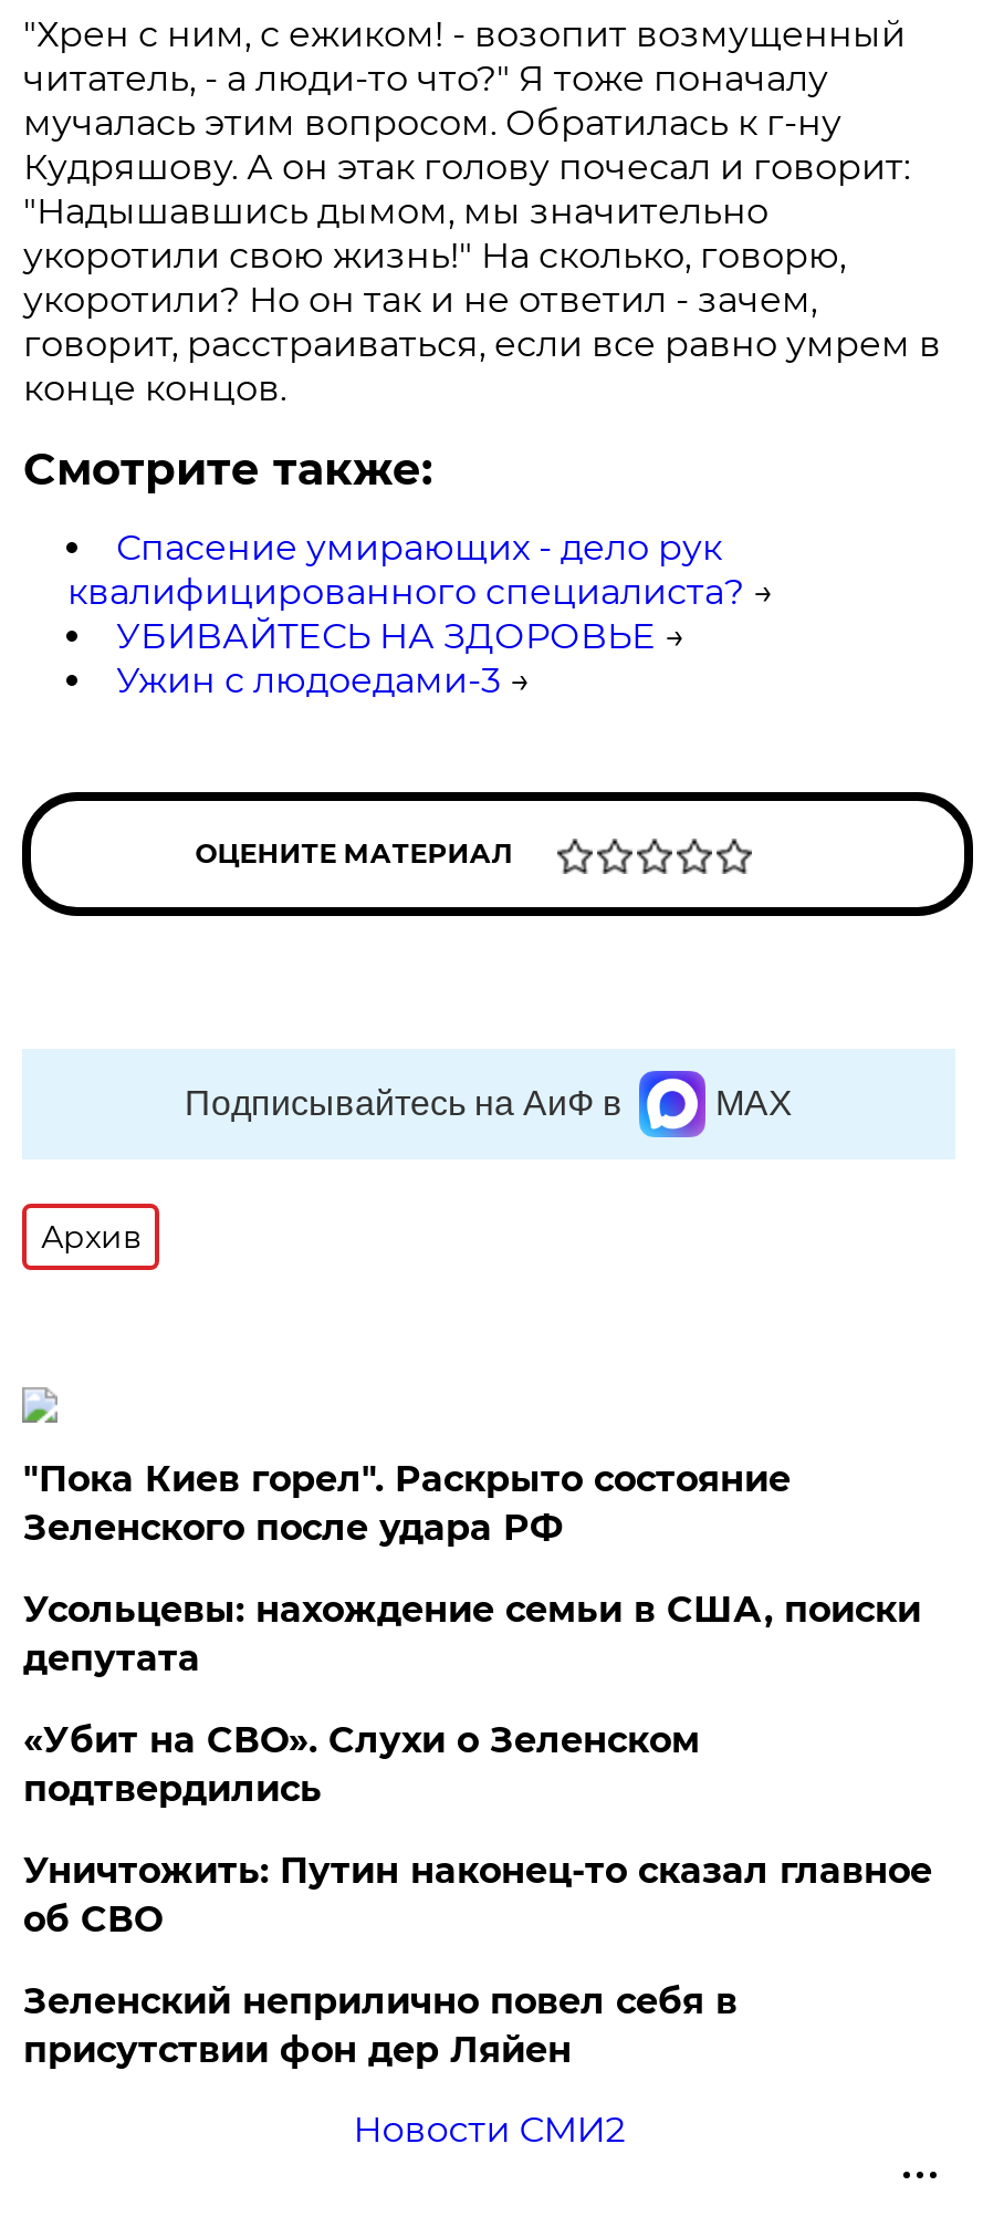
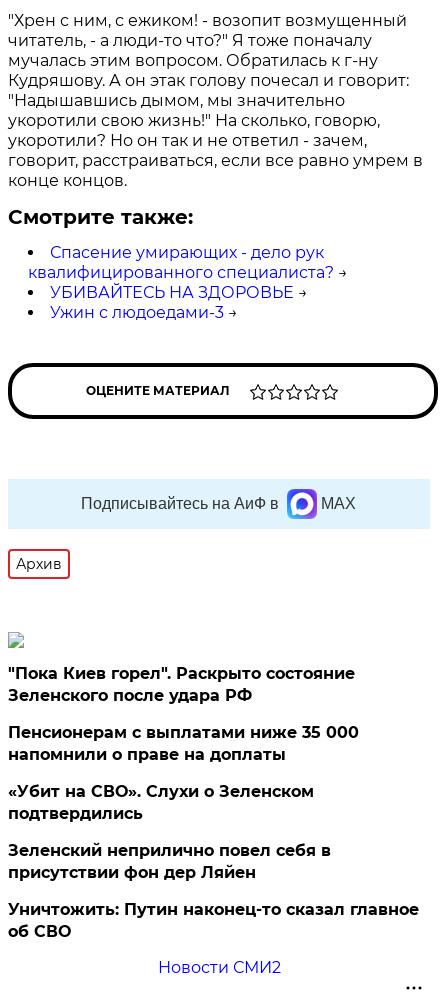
[23,1589,921,1679] Усольцевы: нахождение семьи в США, поиски | депутата -> [8,723,359,764] Пенсионерам с выплатами ниже 35 000 | напомнили о праве на доплаты
moved [23,1850,932,1940] -> [8,900,419,941]: Уничтожить: Путин наконец-то сказал главное | об СВО
moved [23,1980,737,2071] -> [8,841,331,882]: Зеленский неприлично повел cебя в | присутствии фон дер Ляйен

